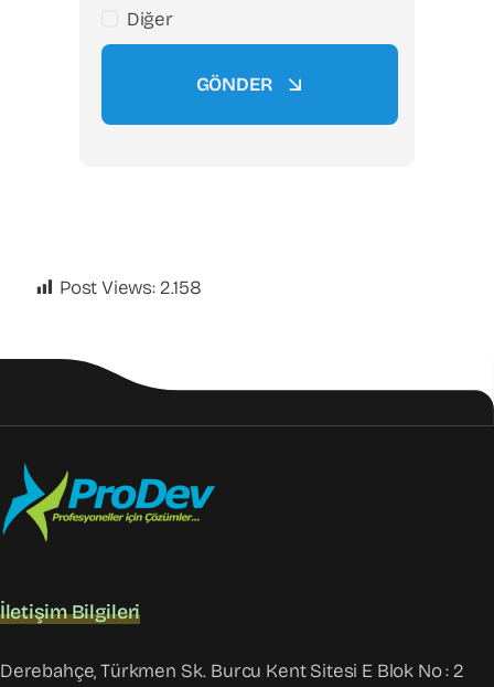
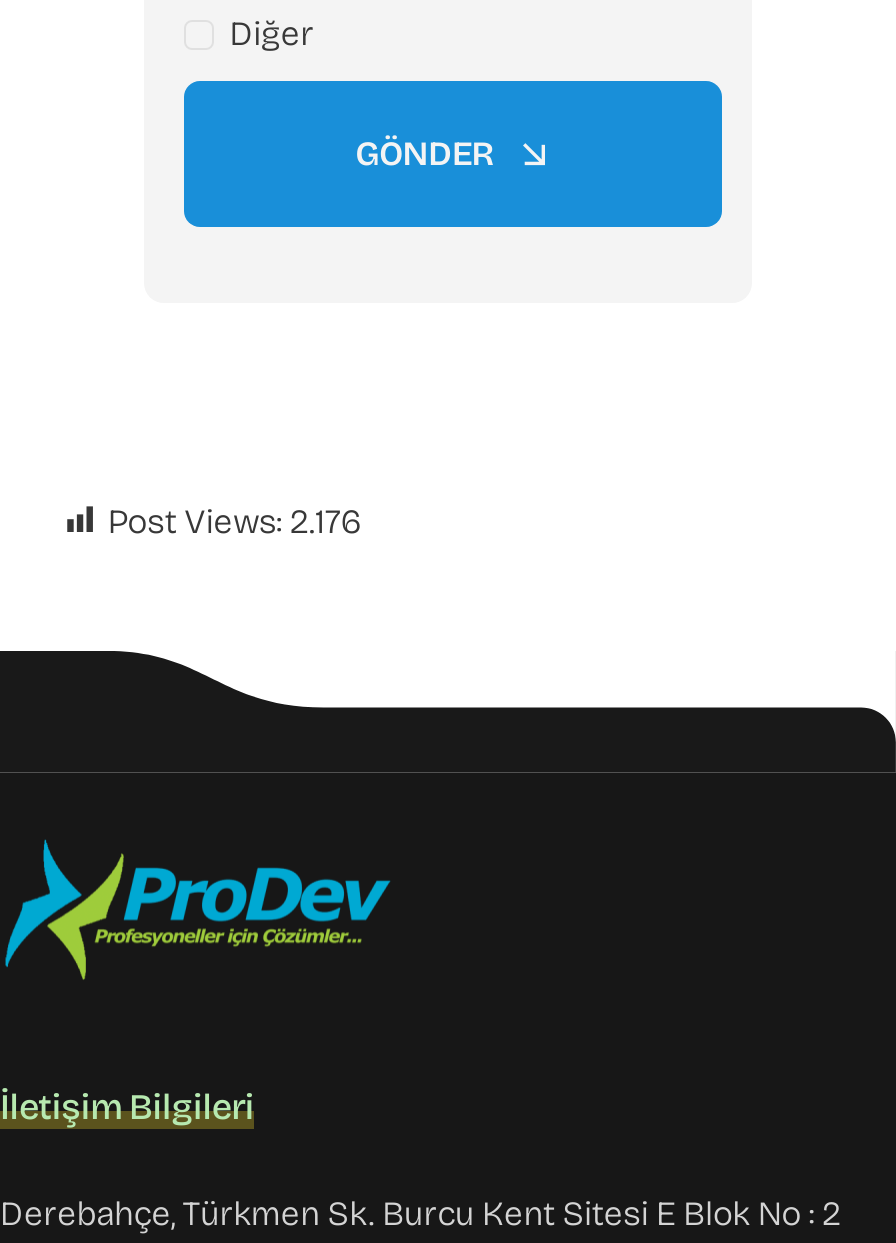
[59,276,202,299] Post Views: 2.158 -> [108,500,362,542] Post Views: 2.176

